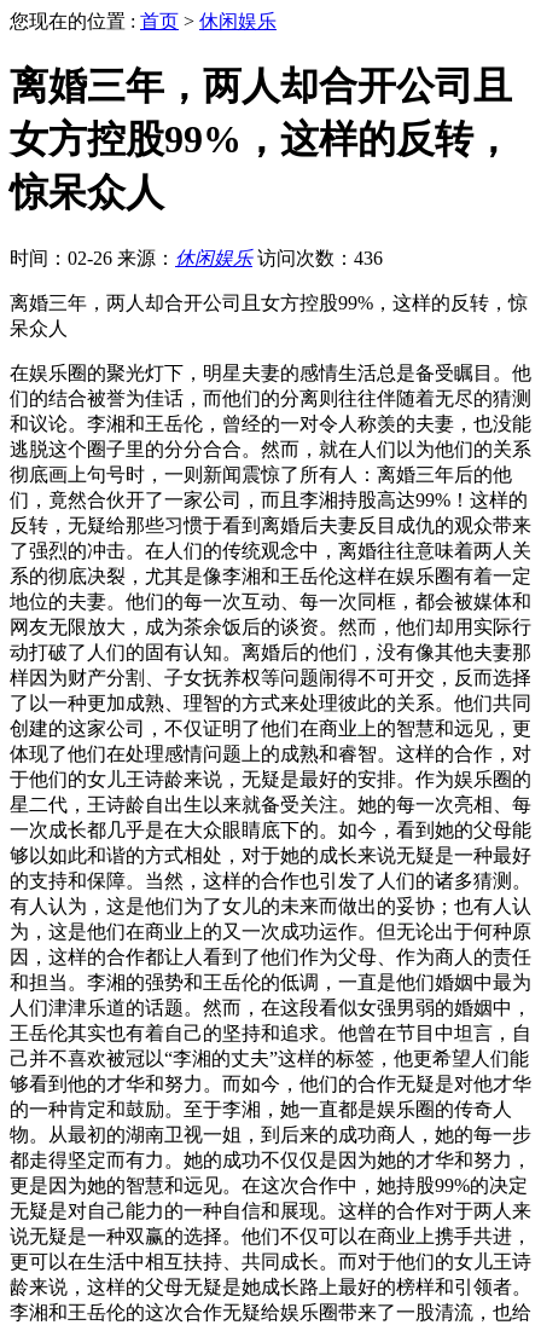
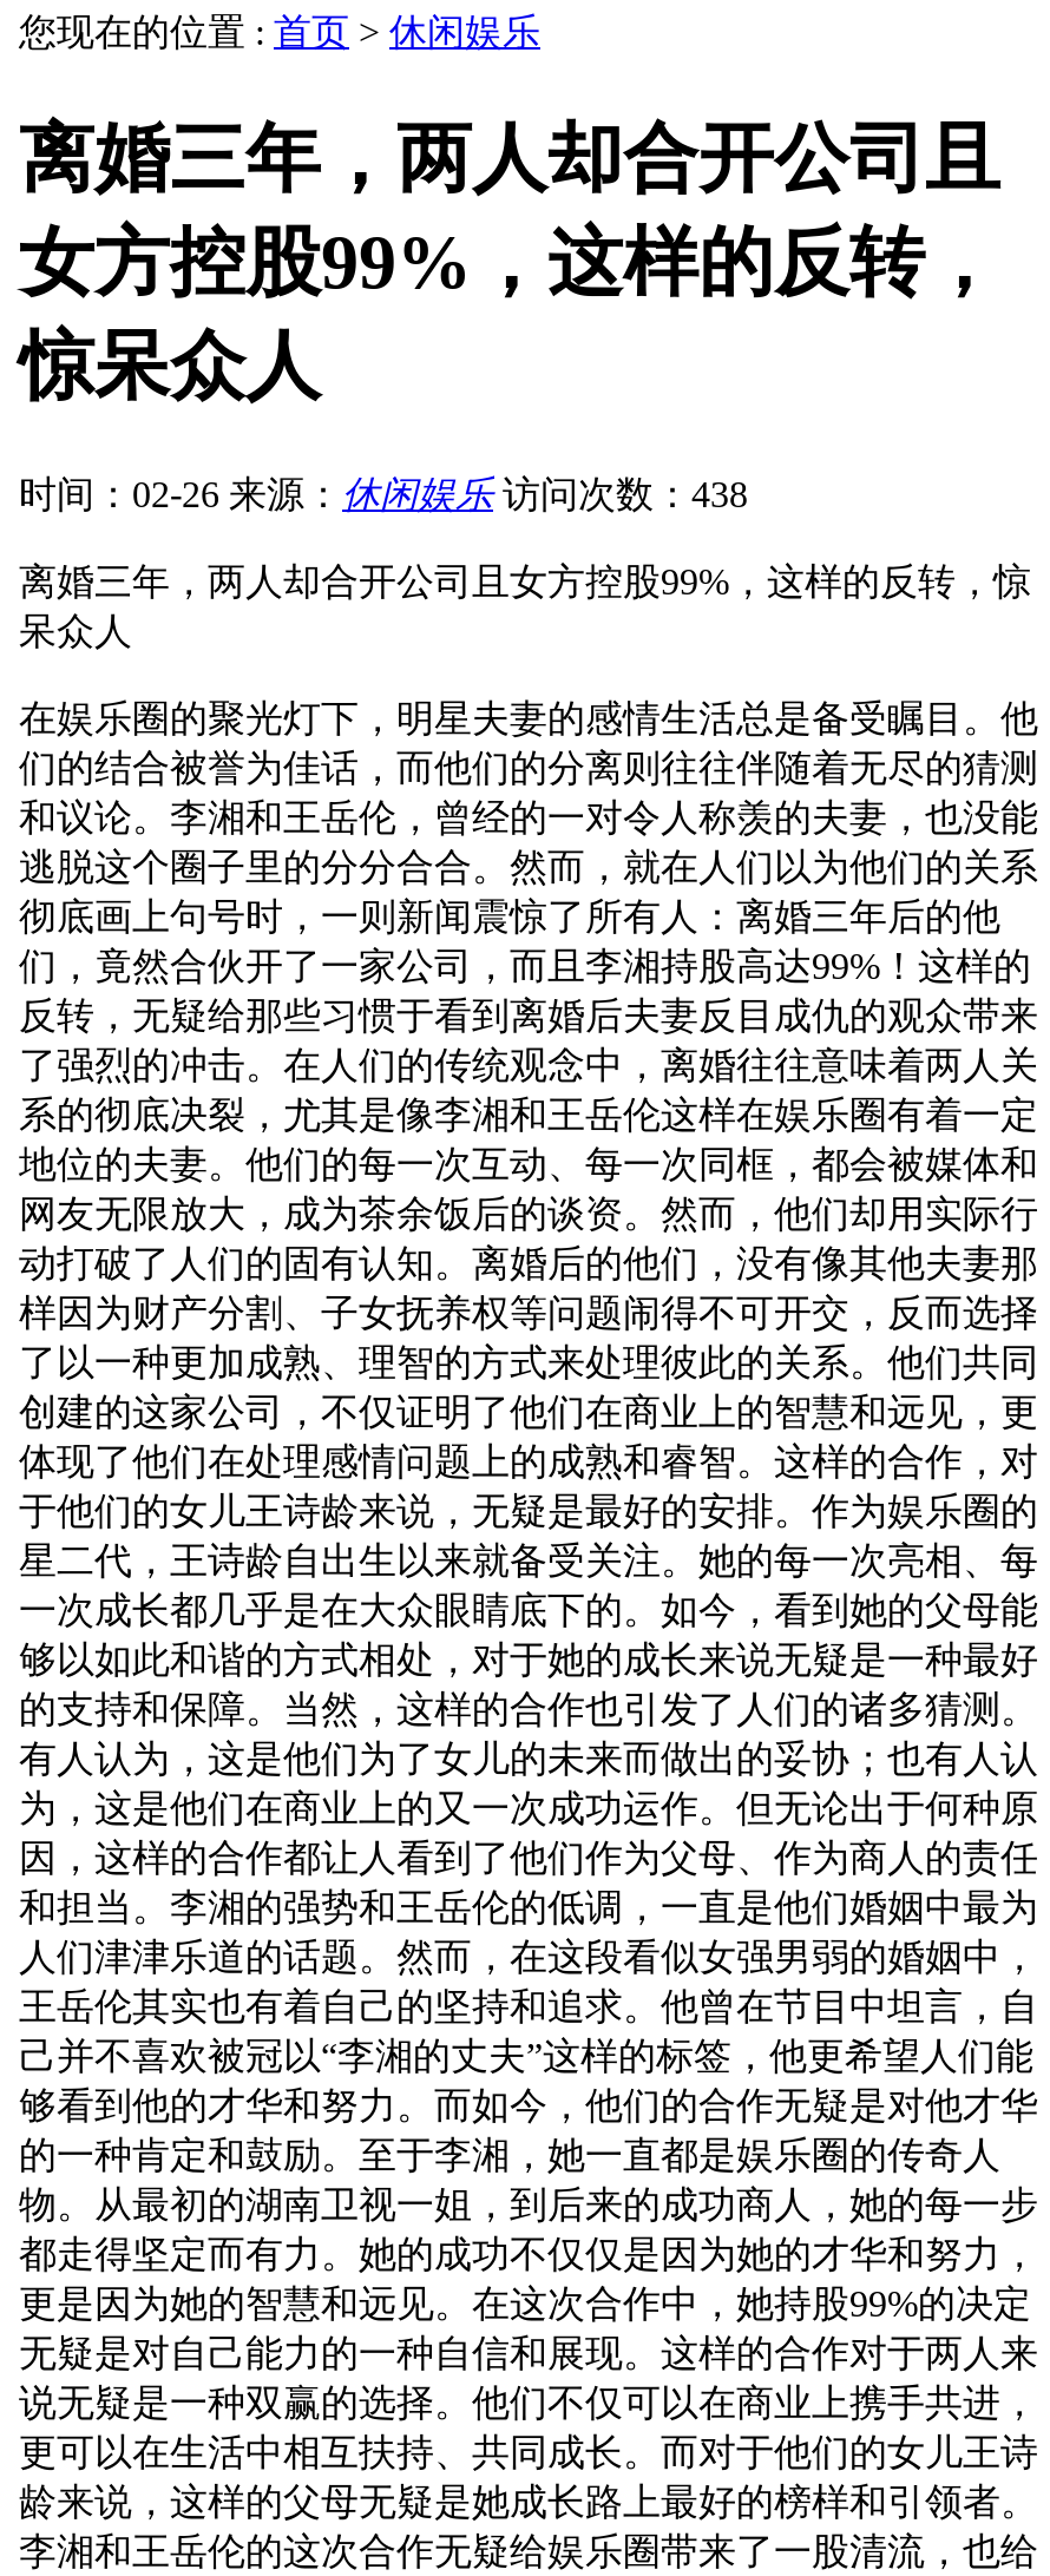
[10,247,383,268] 时间：02-26 来源：休闲娱乐 访问次数：436 -> [19,473,748,514] 时间：02-26 来源：休闲娱乐 访问次数：438

